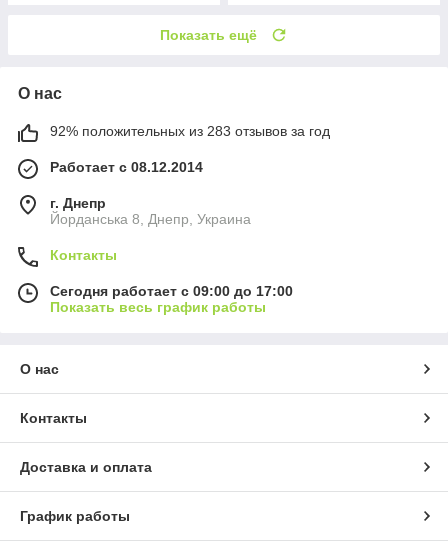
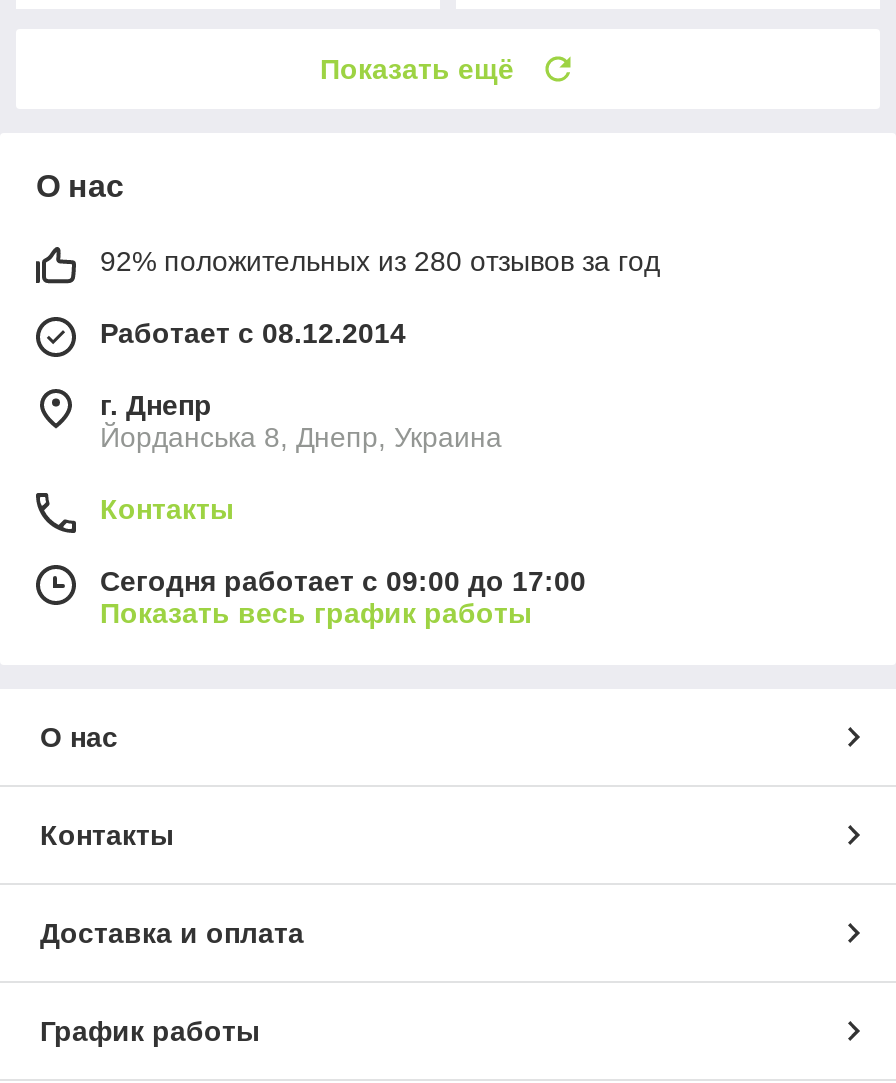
[50,123,330,139] 92% положительных из 283 отзывов за год -> [100,245,660,277] 92% положительных из 280 отзывов за год

